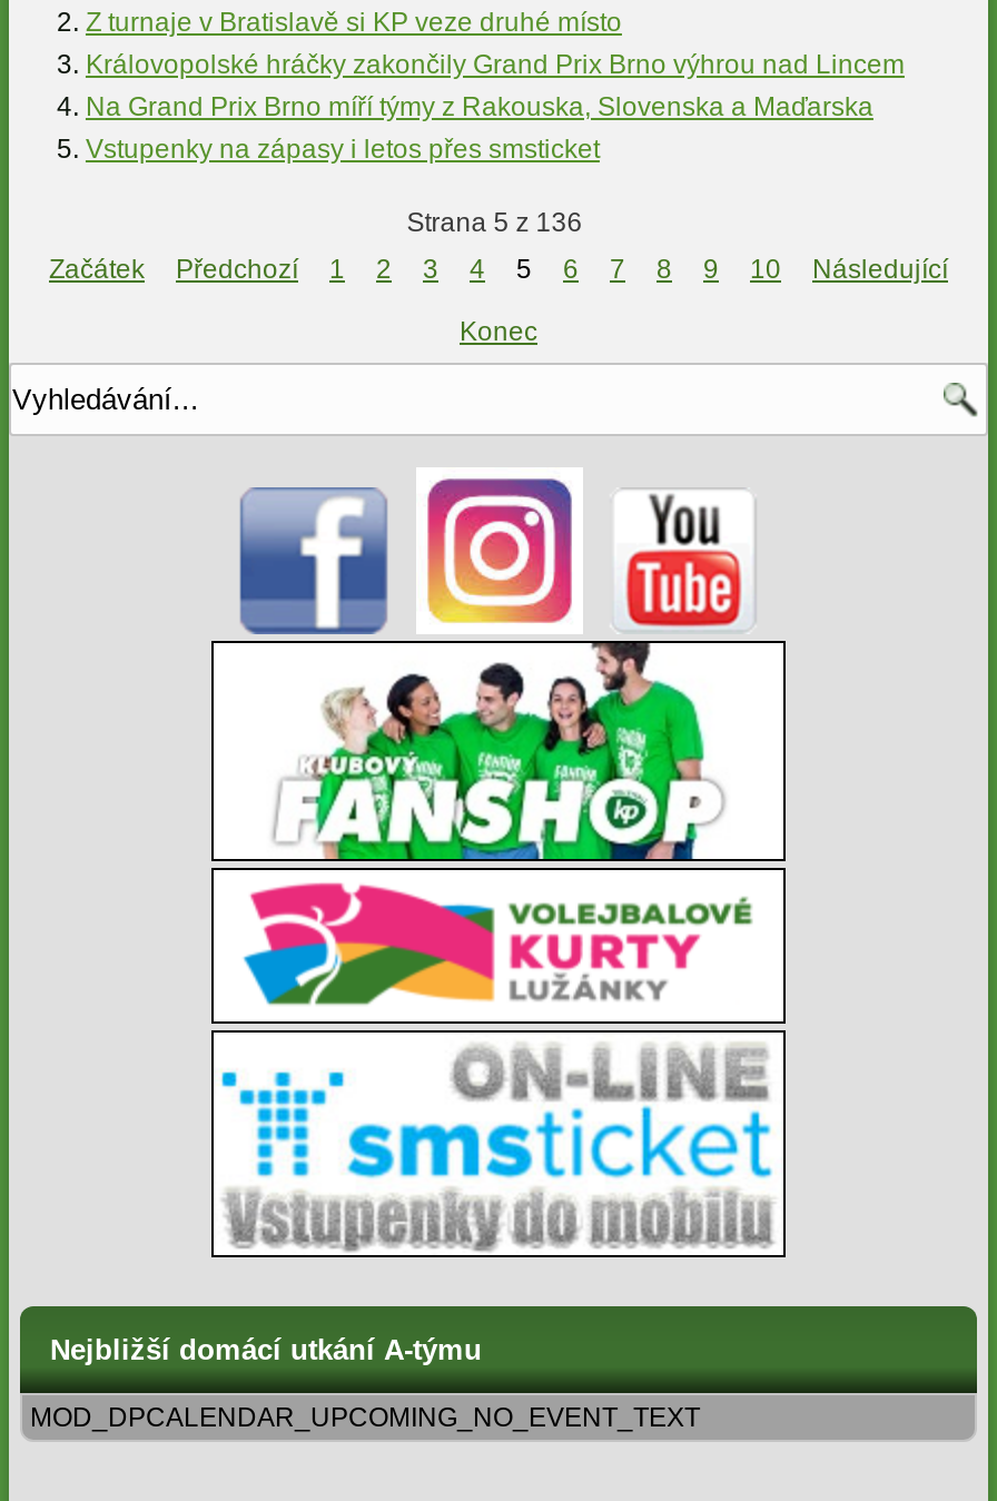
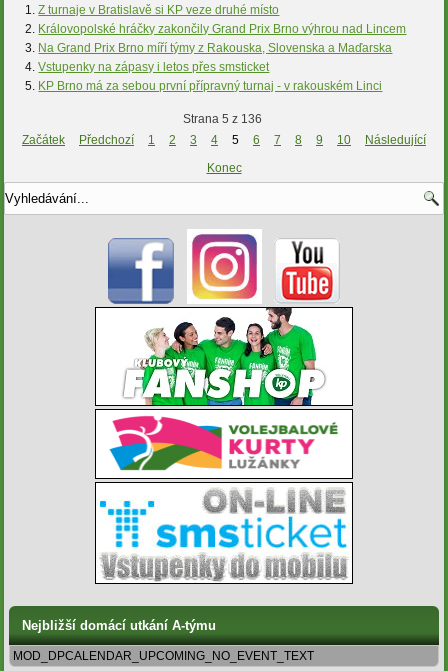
none -> [38,79,382,93] KP Brno má za sebou první přípravný turnaj - v rakouském Linci

